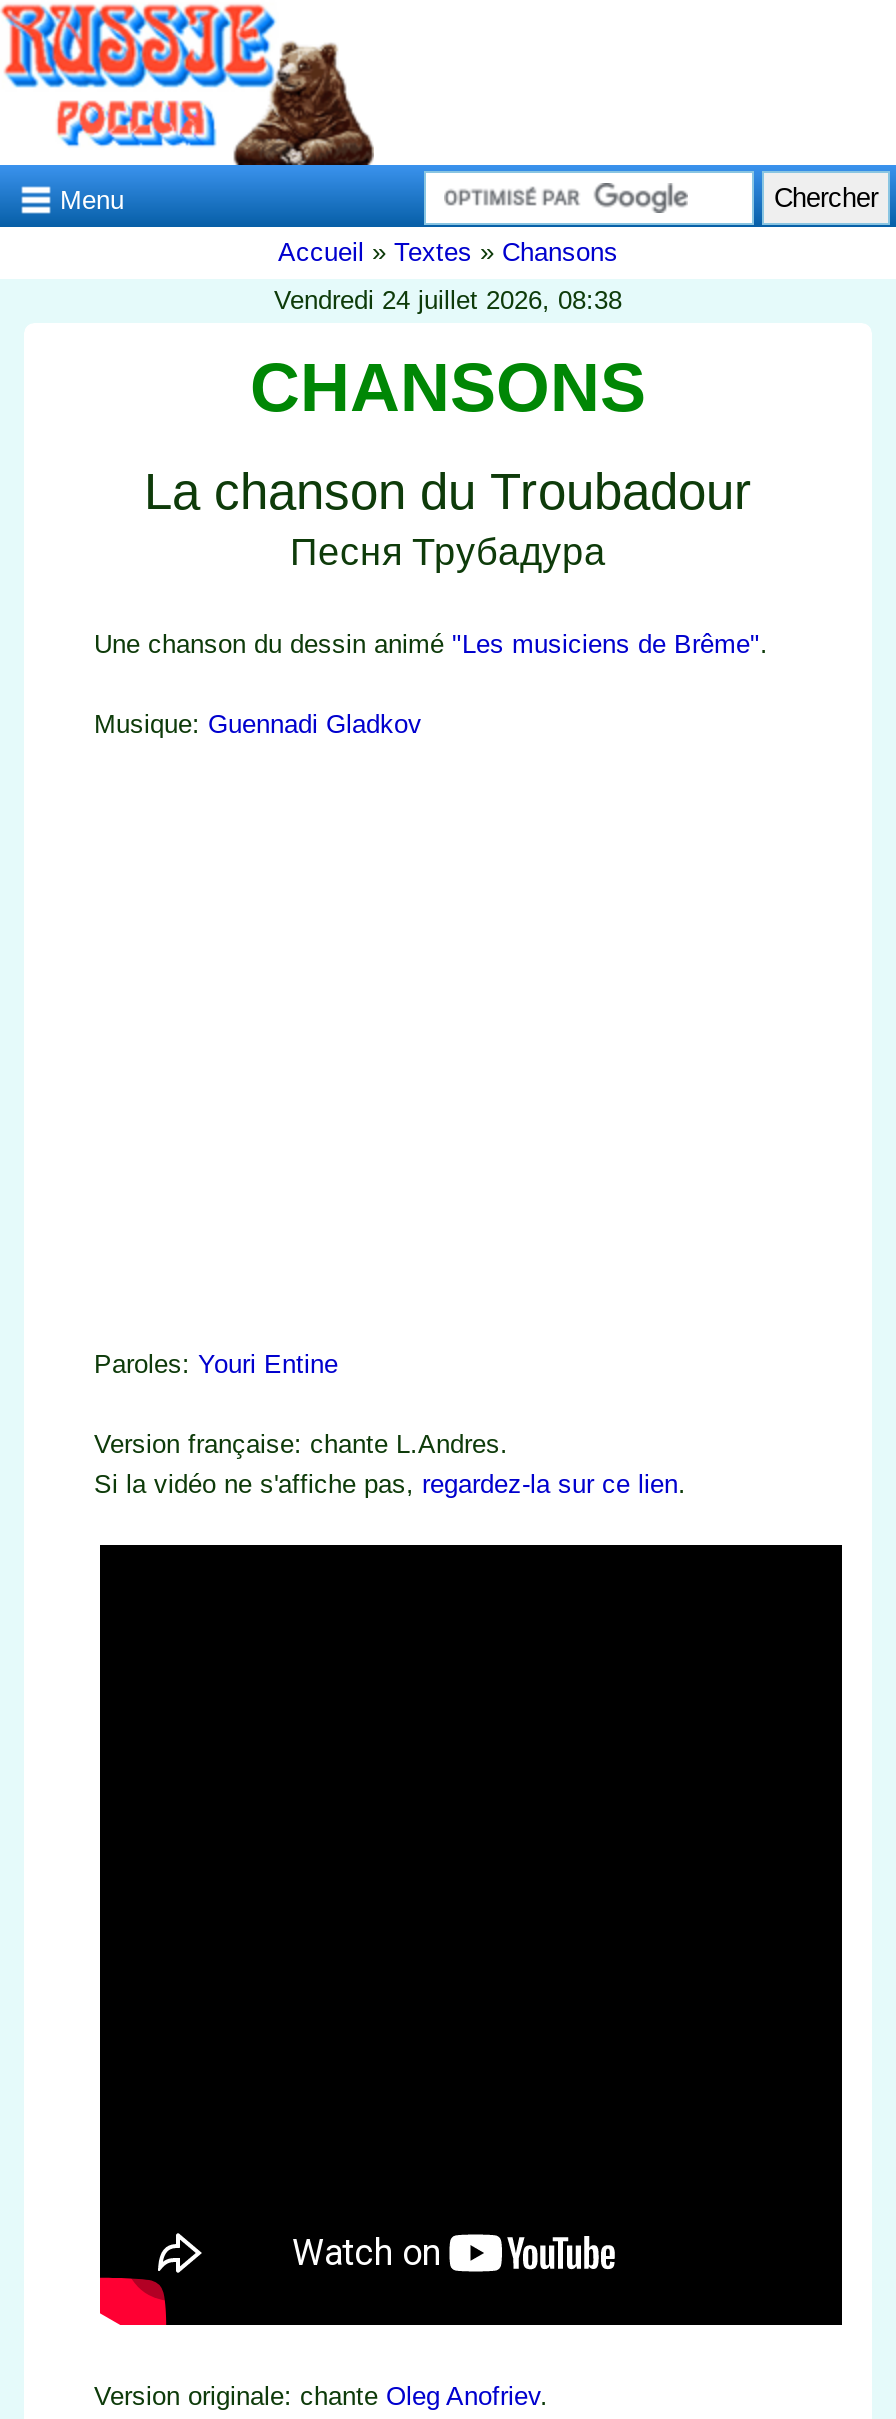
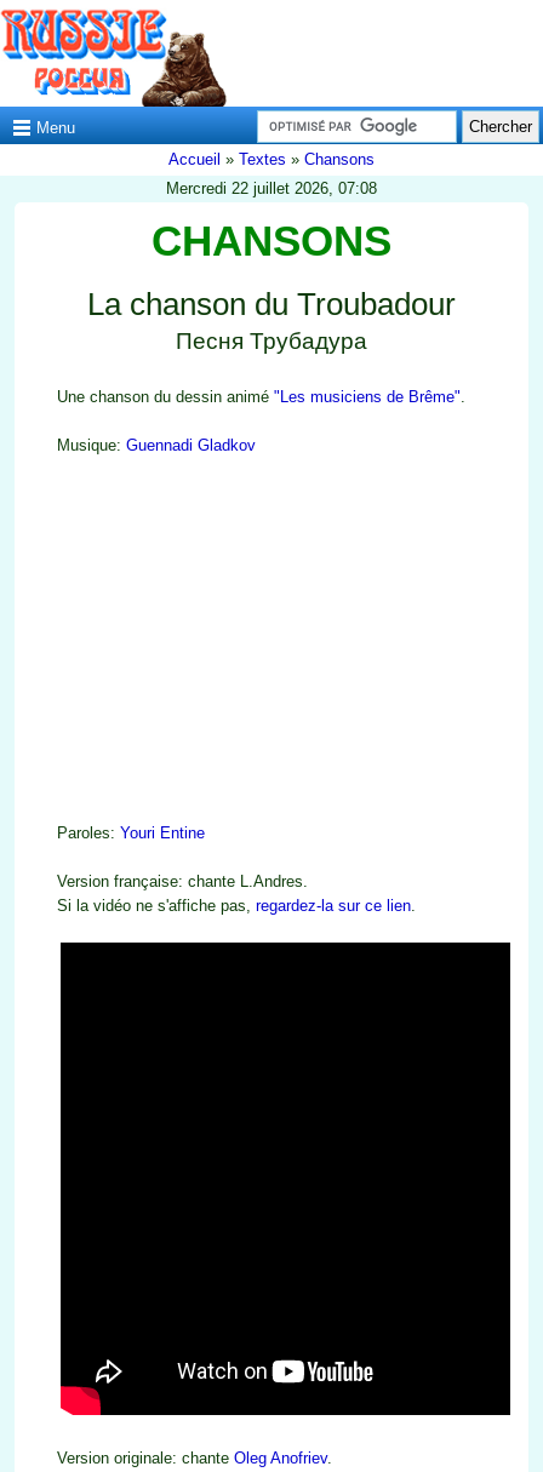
[274,285,622,315] Vendredi 24 juillet 2026, 08:38 -> [166,179,377,197] Mercredi 22 juillet 2026, 07:08

